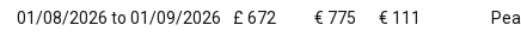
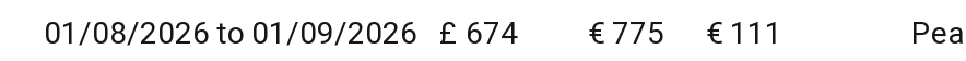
[17,9,421,28] 01/08/2026 to 01/09/2026 £ 672 € 775 € 111 -> [44,16,782,51] 01/08/2026 to 01/09/2026 £ 674 € 775 € 111

